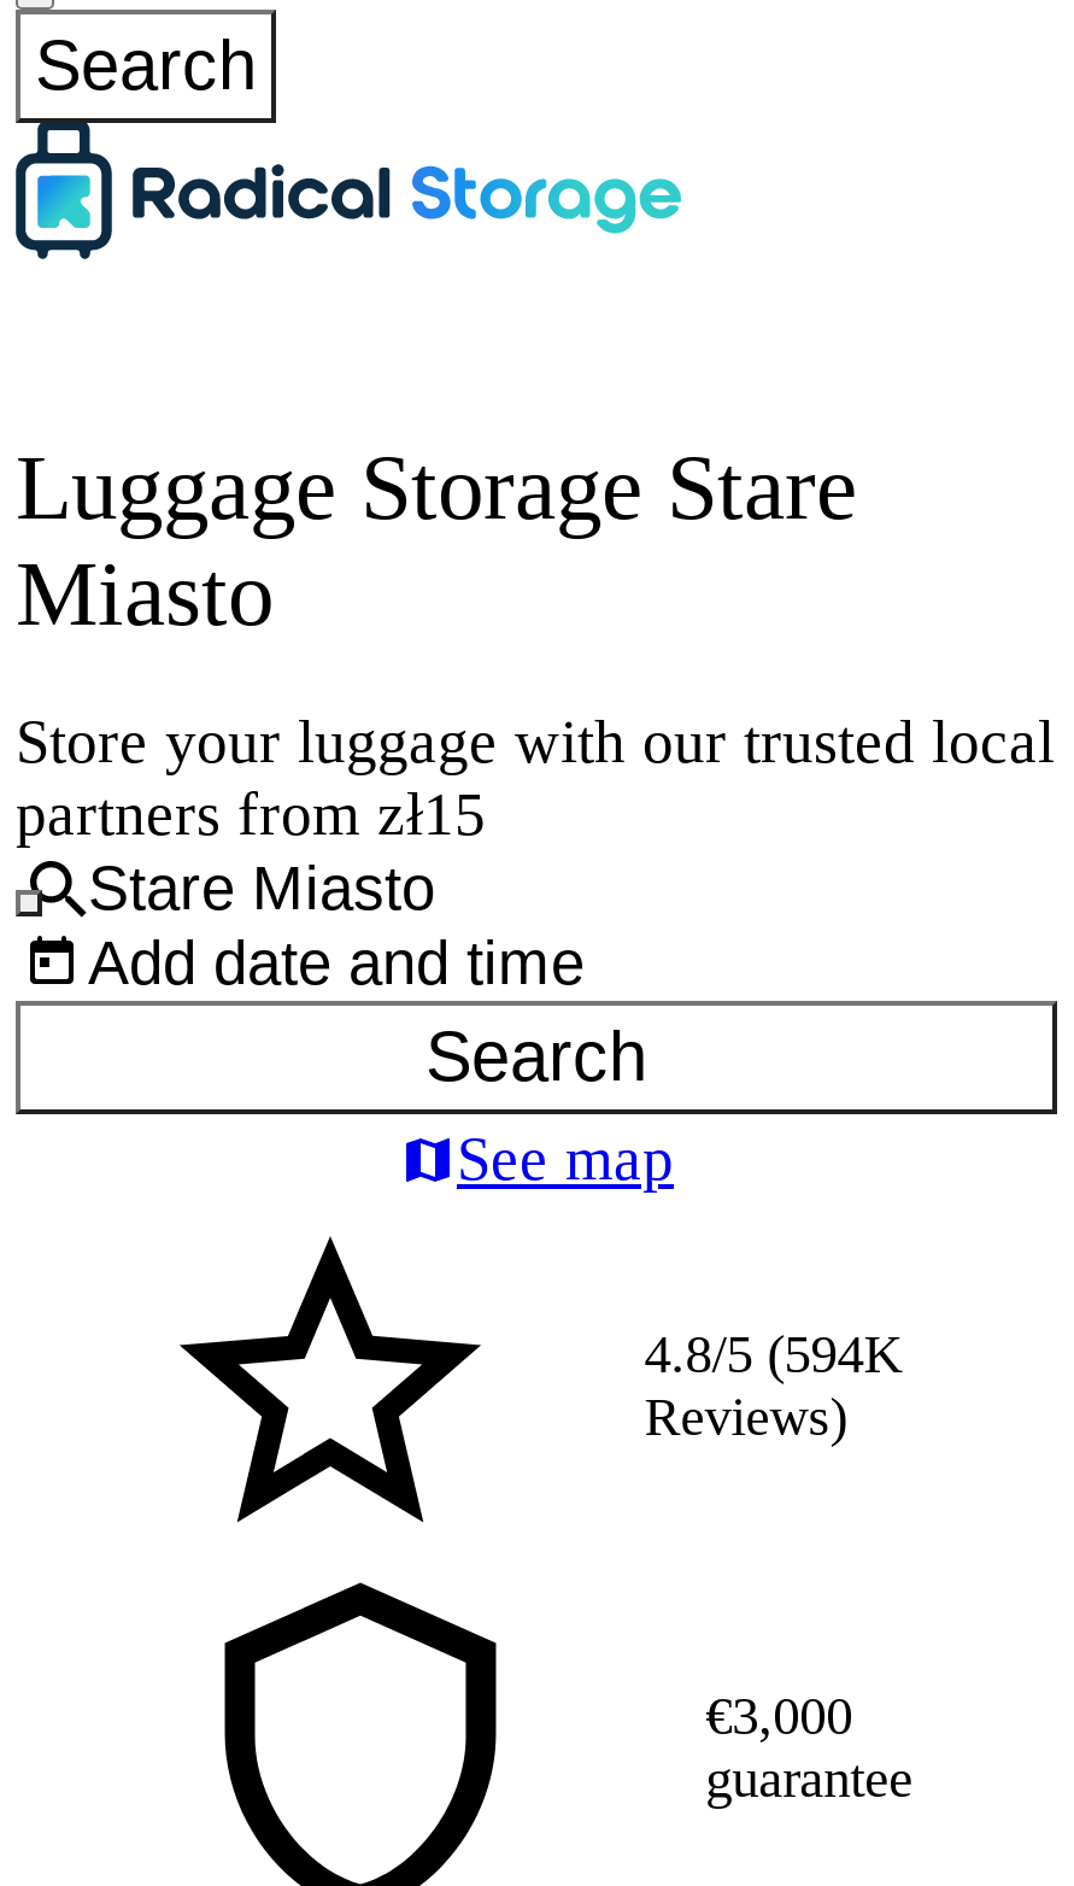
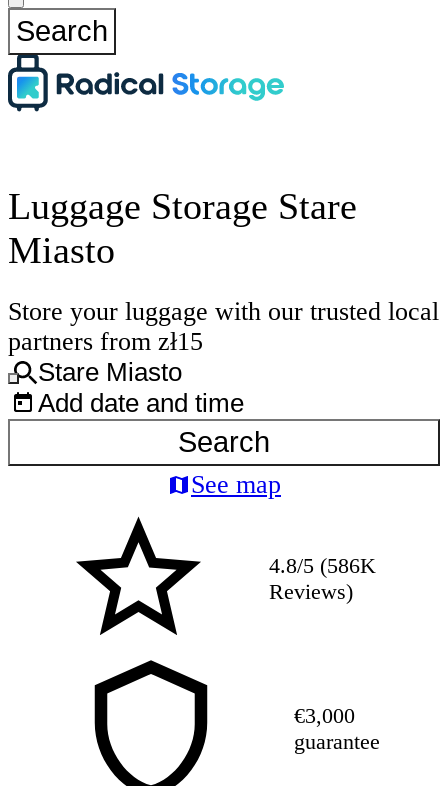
[644,1325,902,1385] 4.8/5 (594K -> [269,553,376,578] 4.8/5 (586K

